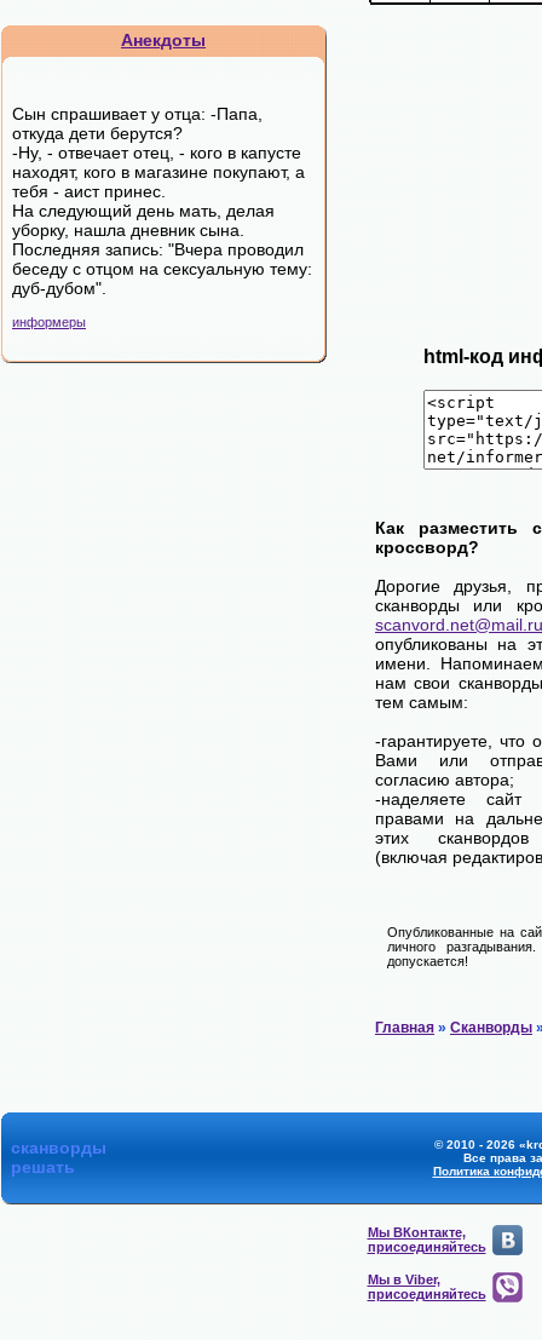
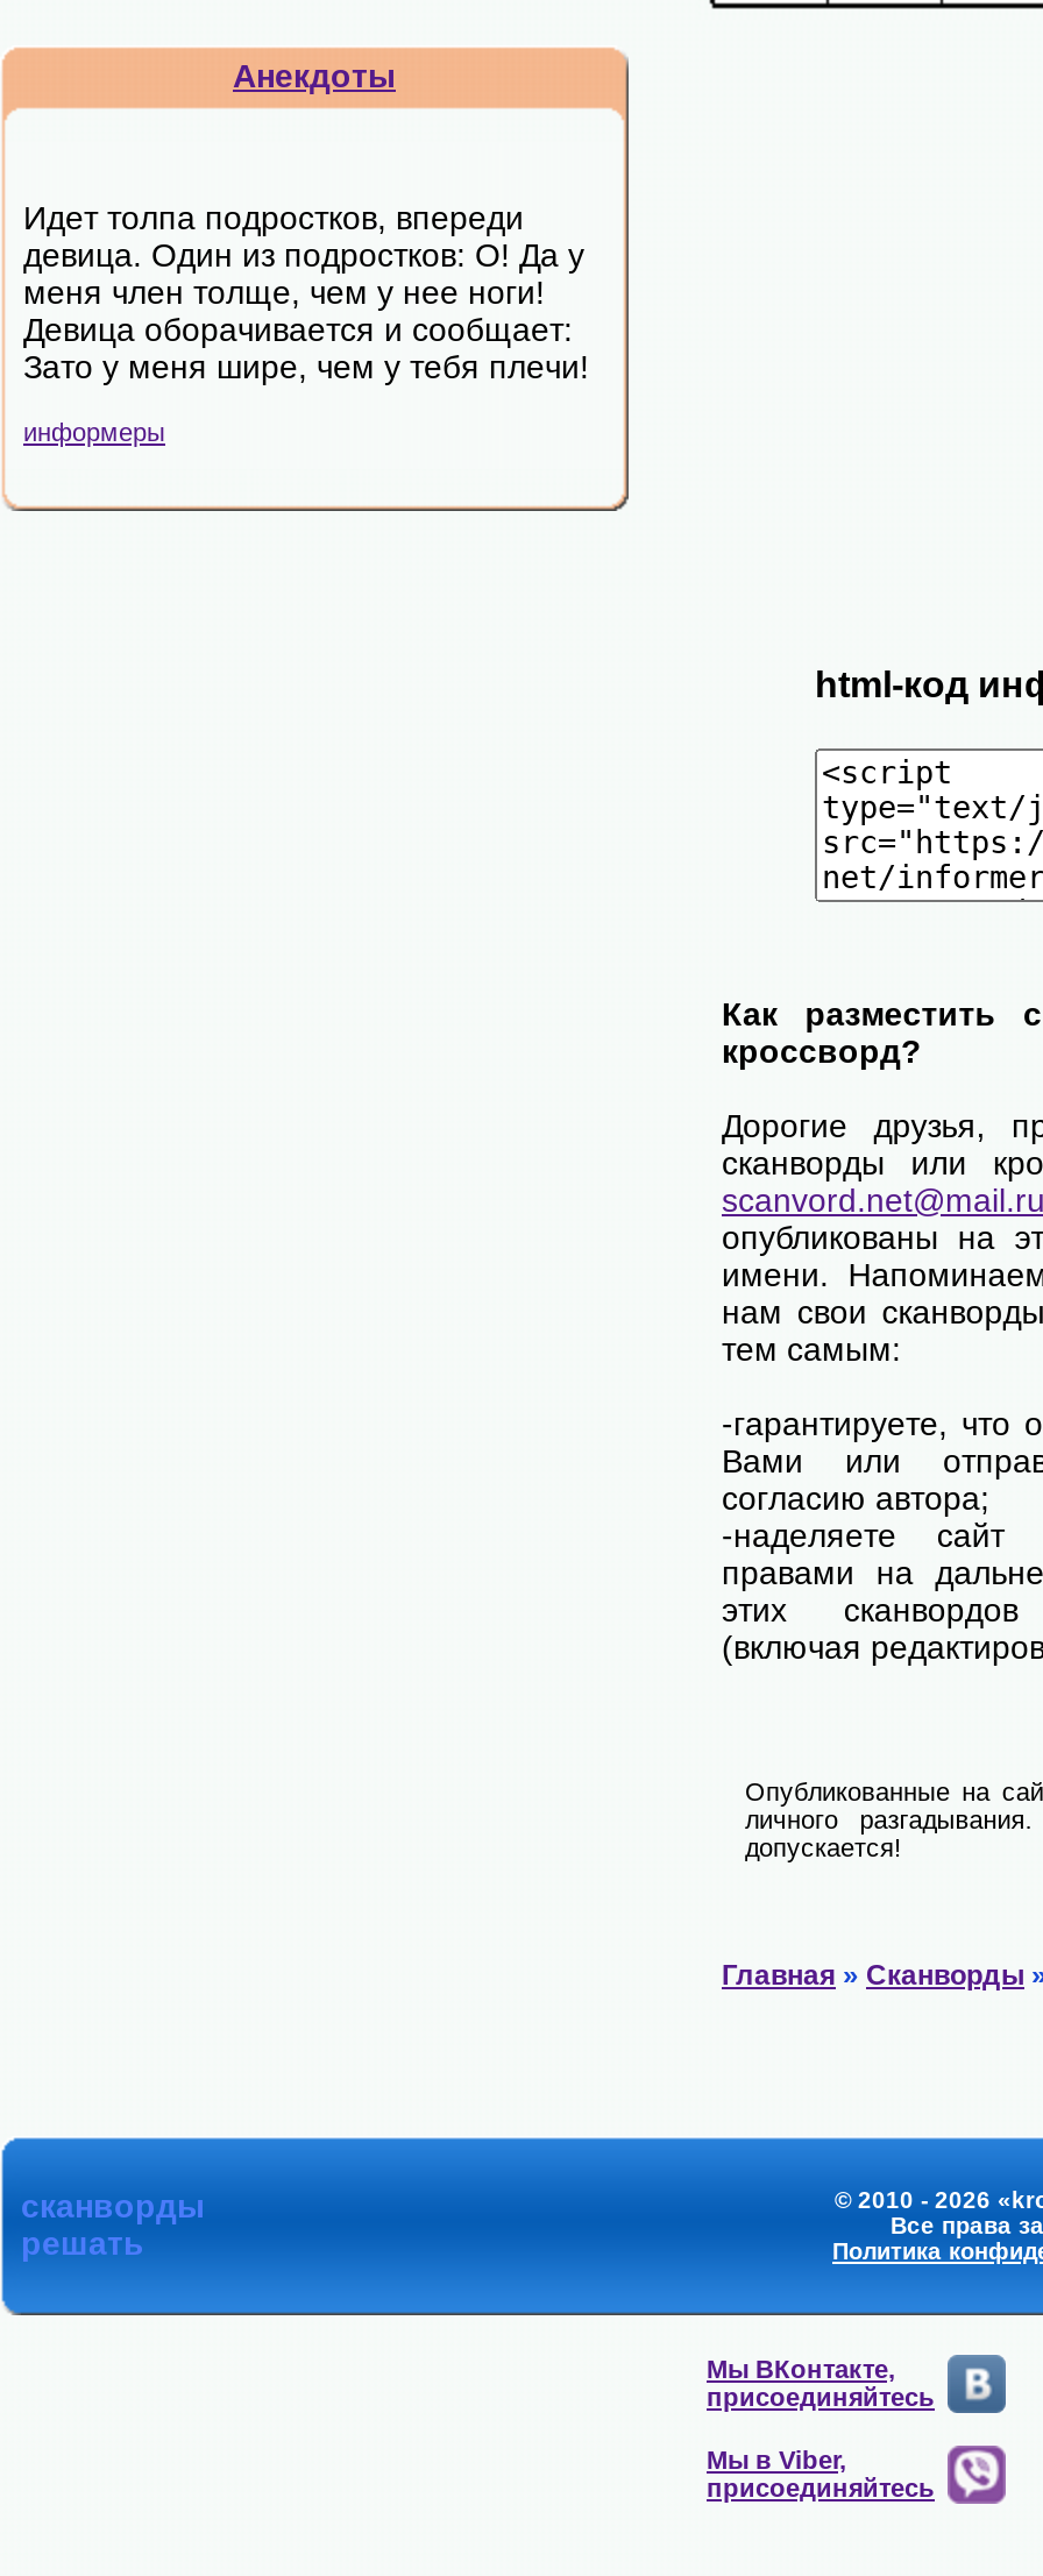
[12,104,312,298] Сын спрашивает у отца: -Папа, | откуда дети берутся? | -Ну, - отвечает отец, - кого в капусте | находят, кого в магазине покупают, а | тебя - аист принес. | На следующий день мать, делая | уборку, нашла дневник сына. | Последняя запись: "Вчера проводил | беседу с отцом на сексуальную тему: | дуб-дубом". -> [23,199,589,385] Идет толпа подростков, впереди | девица. Один из подростков: О! Да у | меня член толще, чем у нее ноги! | Девица оборачивается и сообщает: | Зато у меня шире, чем у тебя плечи!
moved [12,315,86,329] -> [23,418,165,446]: информеры

